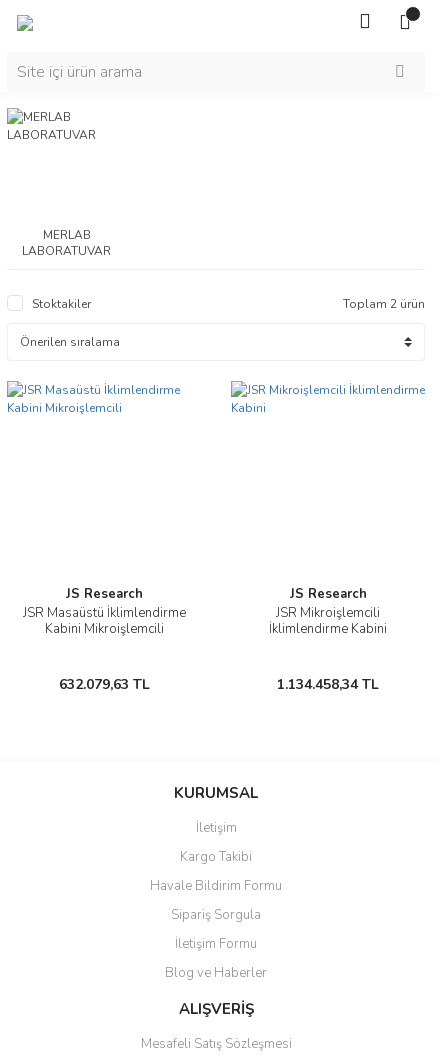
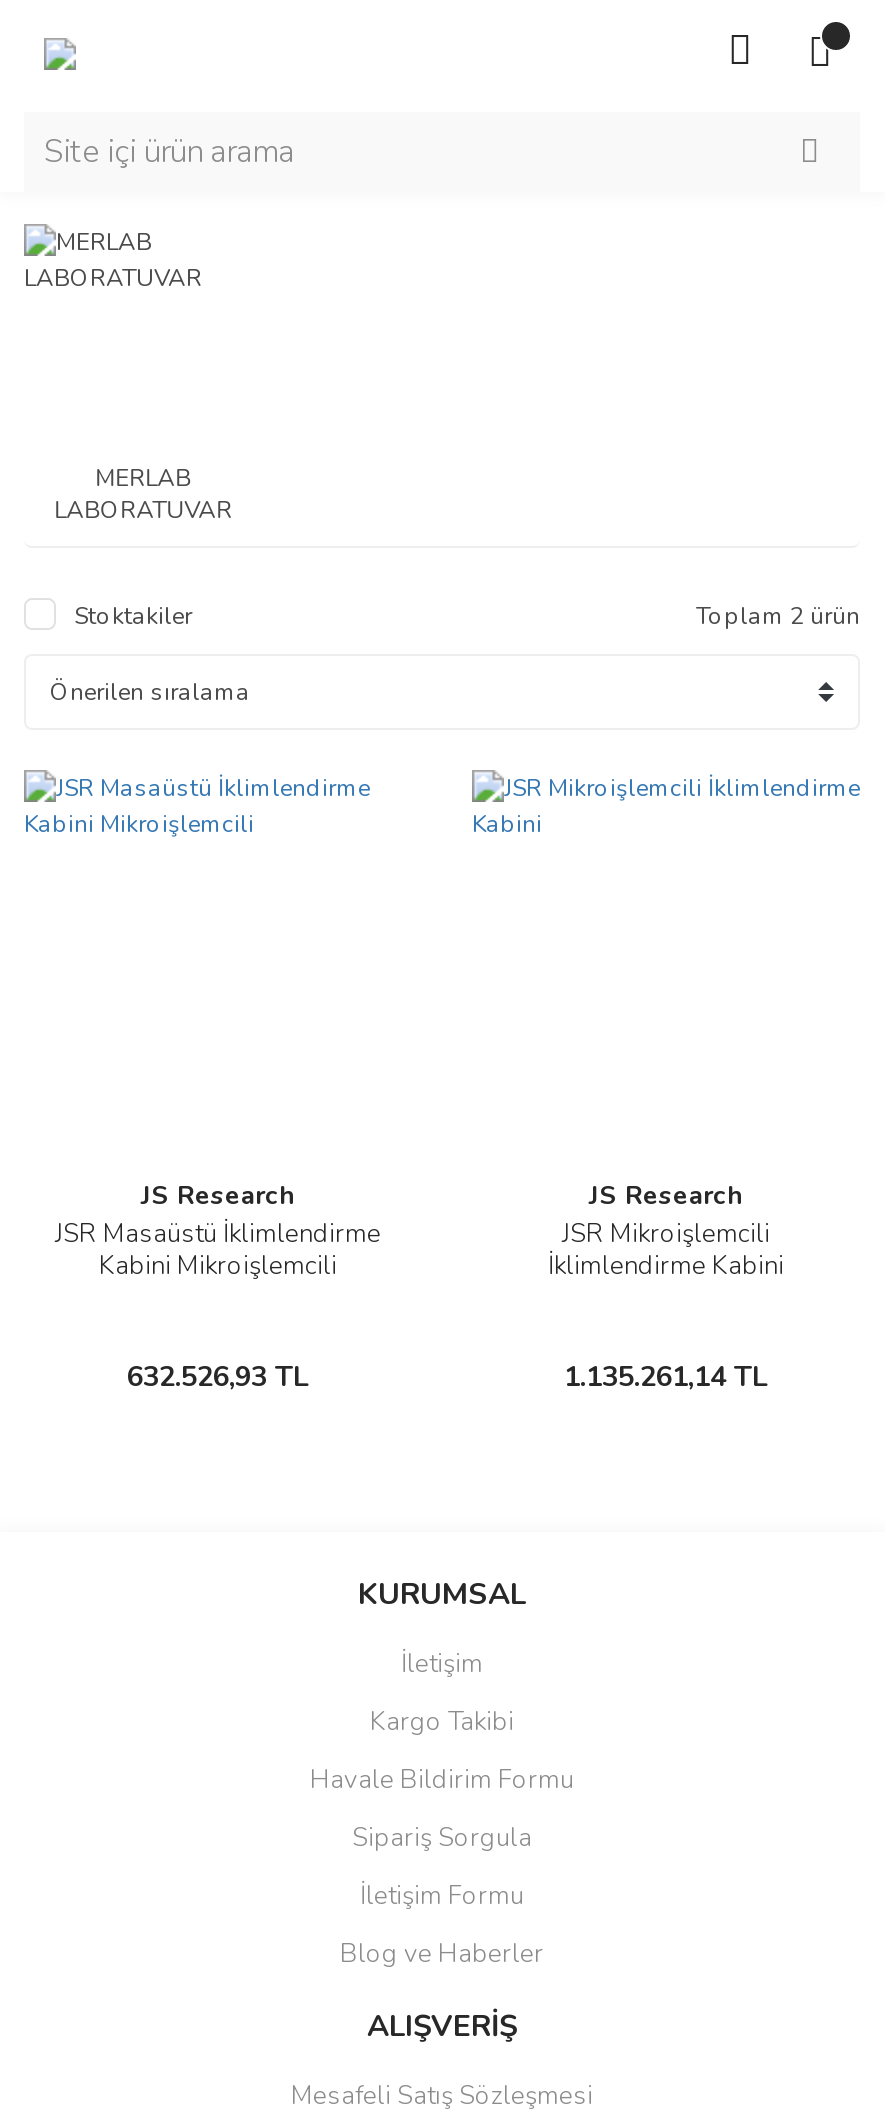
[58,675,149,694] 632.079,63 TL -> [127,1359,309,1397] 632.526,93 TL
[277,675,379,694] 1.134.458,34 TL -> [564,1359,768,1397] 1.135.261,14 TL

